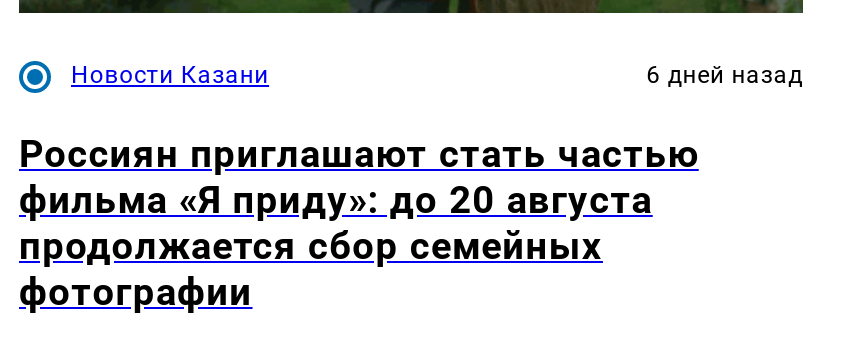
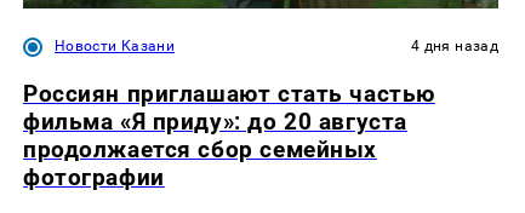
[646,61,803,89] 6 дней назад -> [411,37,498,54] 4 дня назад

